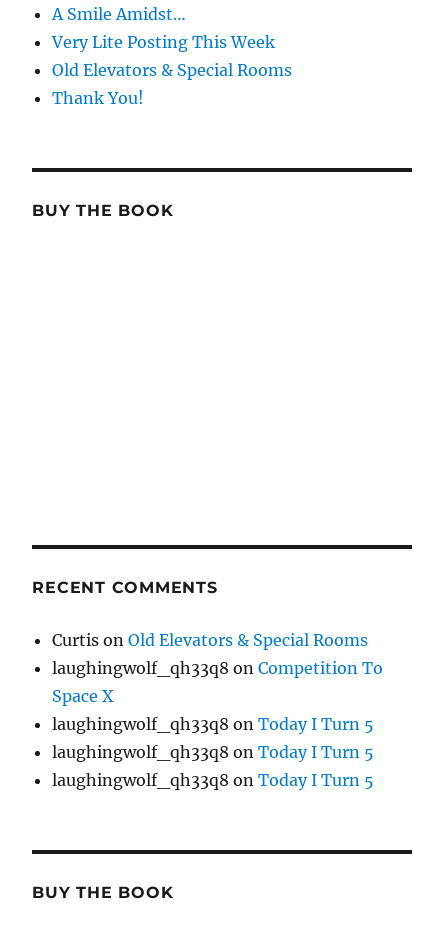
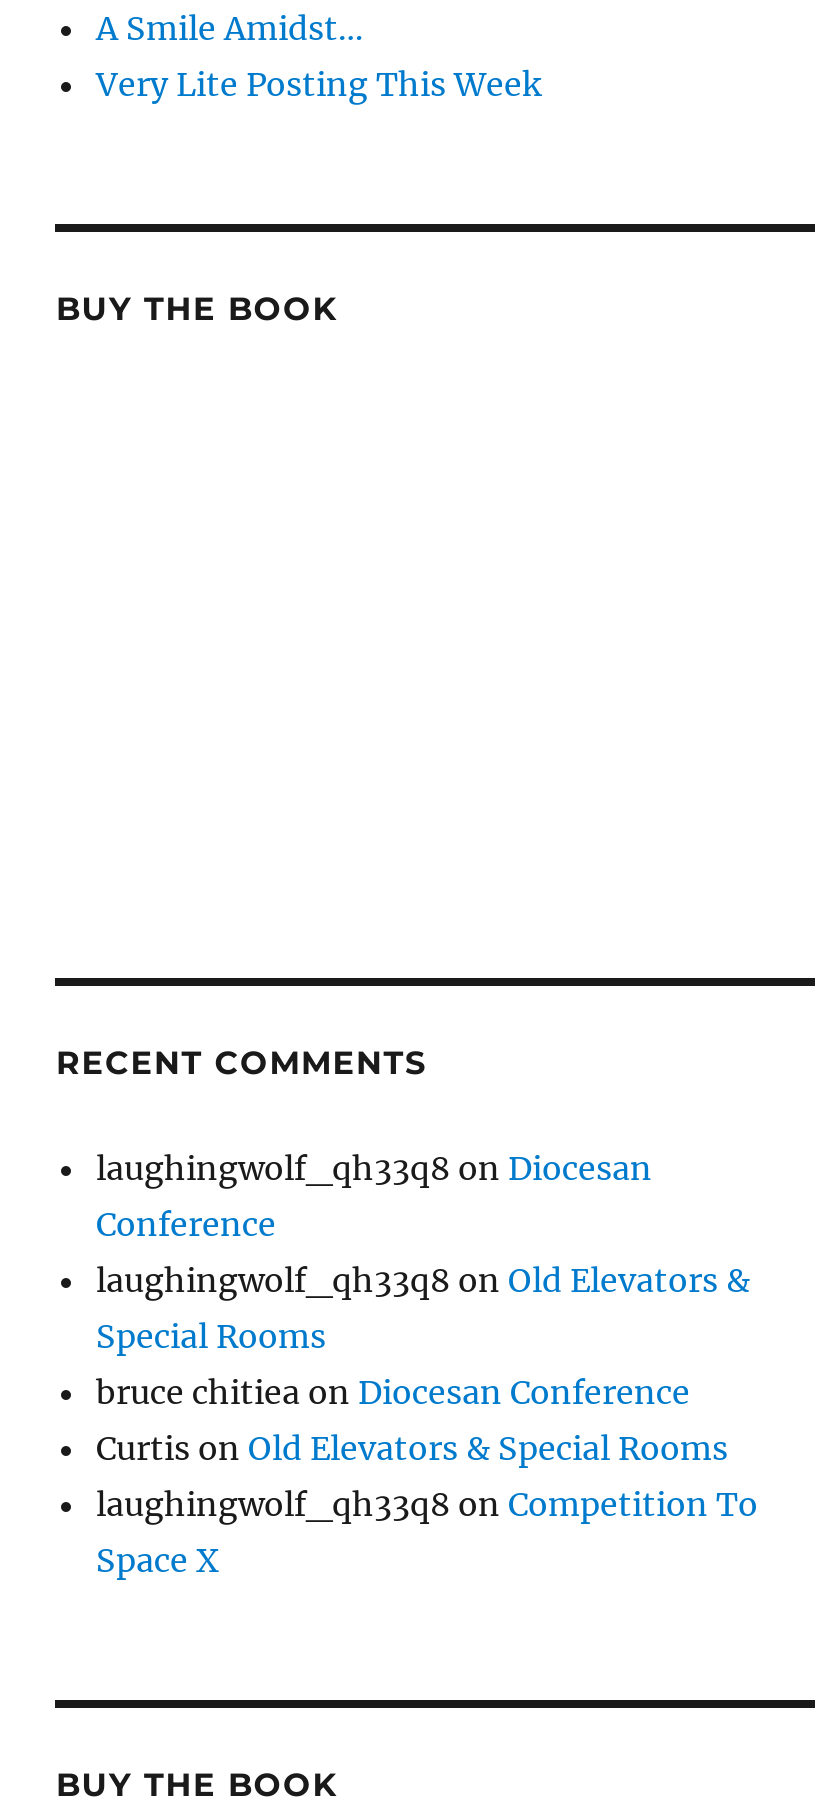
[52,60,292,108] Old Elevators & Special Rooms | Thank You! -> none
moved [32,201,218,597] -> [56,291,426,1083]: BUY THE BOOK | RECENT COMMENTS
none -> [96,1149,750,1413] laughingwolf_qh33q8 on Diocesan | Conference | laughingwolf_qh33q8 on Old Elevators & | Special Rooms | bruce chitiea on Diocesan Conference
moved [52,630,383,706] -> [96,1429,758,1581]: Curtis on Old Elevators & Special Rooms | laughingwolf_qh33q8 on Competition To | Space X
[52,714,374,790] laughingwolf_qh33q8 on Today I Turn 5 | laughingwolf_qh33q8 on Today I Turn 5 | laughingwolf_qh33q8 on Today I Turn 5 -> none

